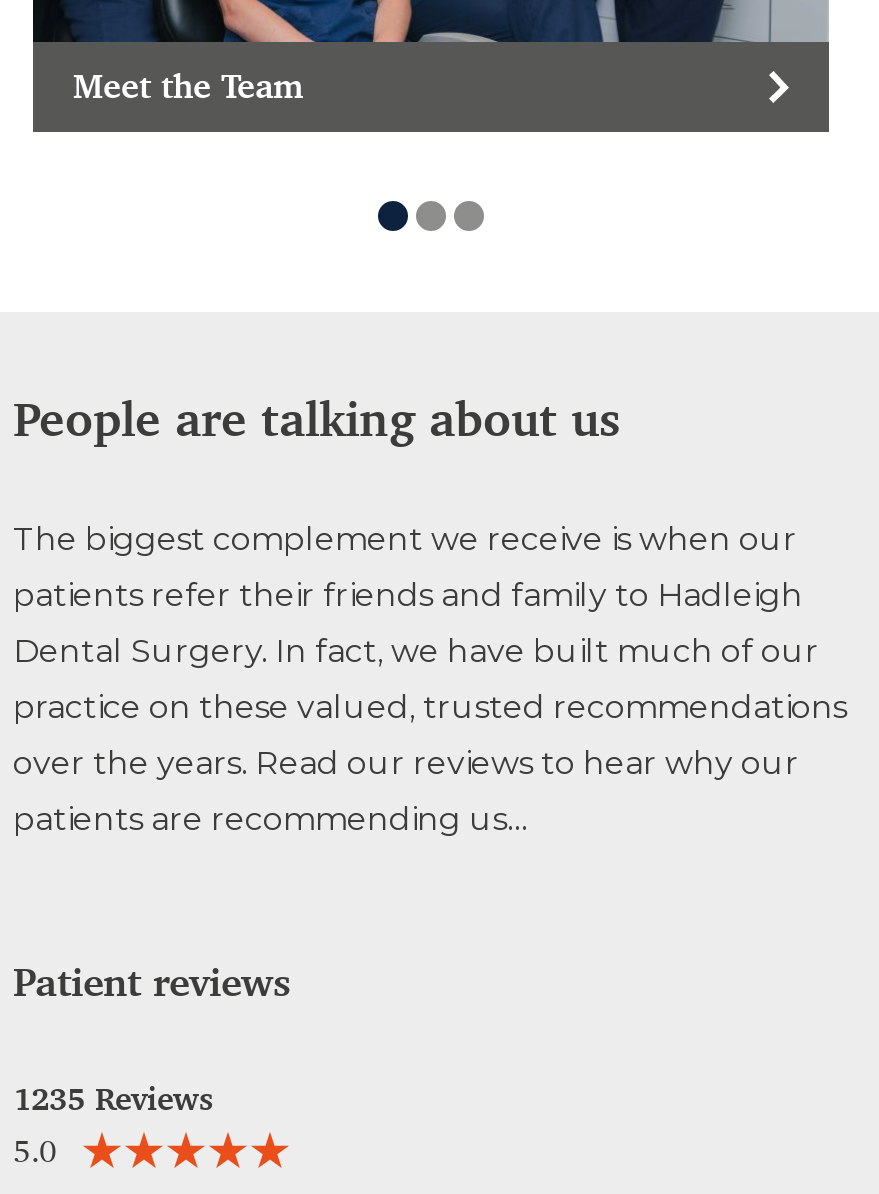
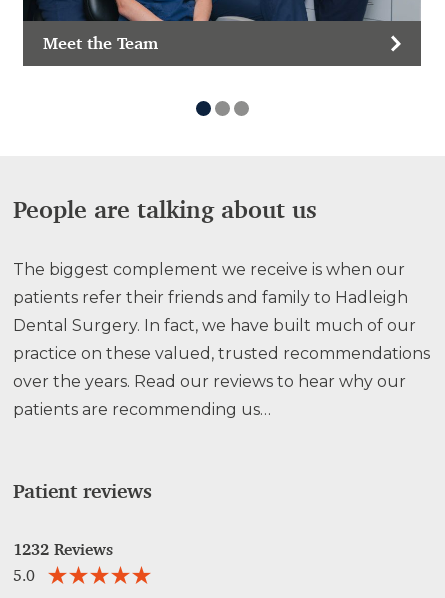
[13,1078,213,1120] 1235 Reviews -> [13,539,113,560] 1232 Reviews

